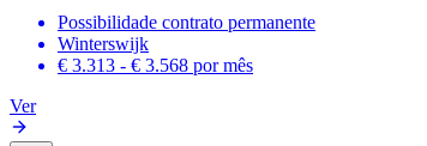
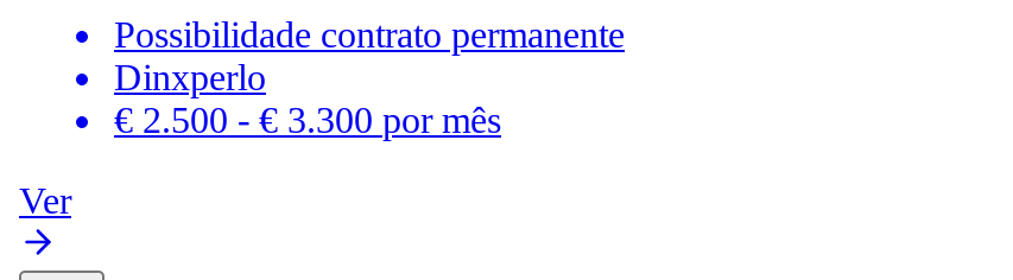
[58,34,253,76] Winterswijk | € 3.313 - € 3.568 por mês -> [114,58,501,141] Dinxperlo | € 2.500 - € 3.300 por mês

